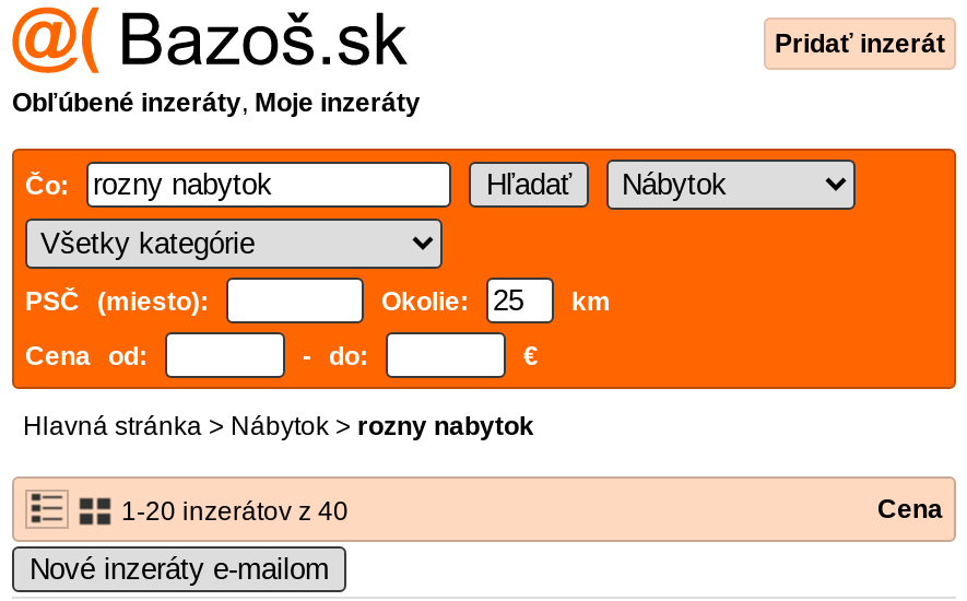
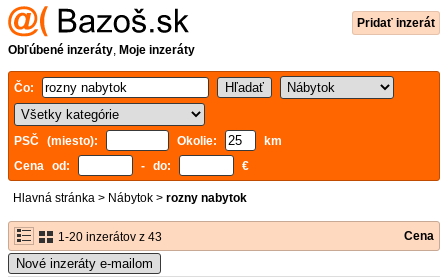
[115,496,349,527] 1-20 inzerátov z 40 -> [55,230,162,244] 1-20 inzerátov z 43

